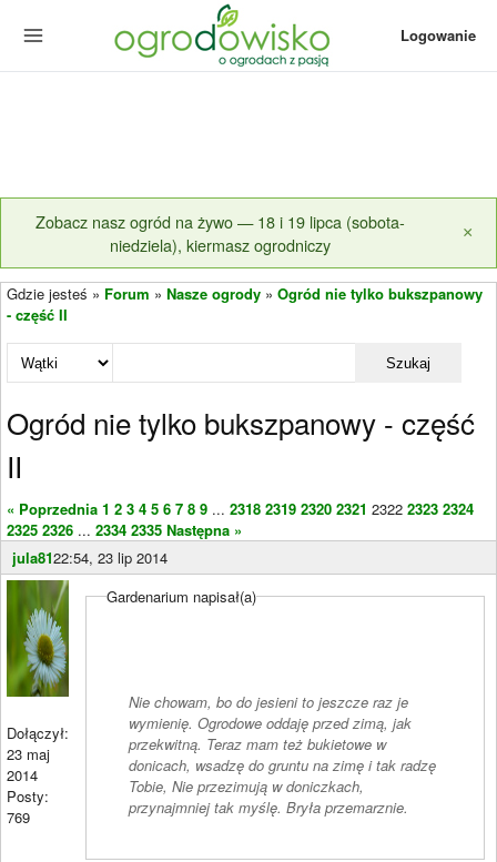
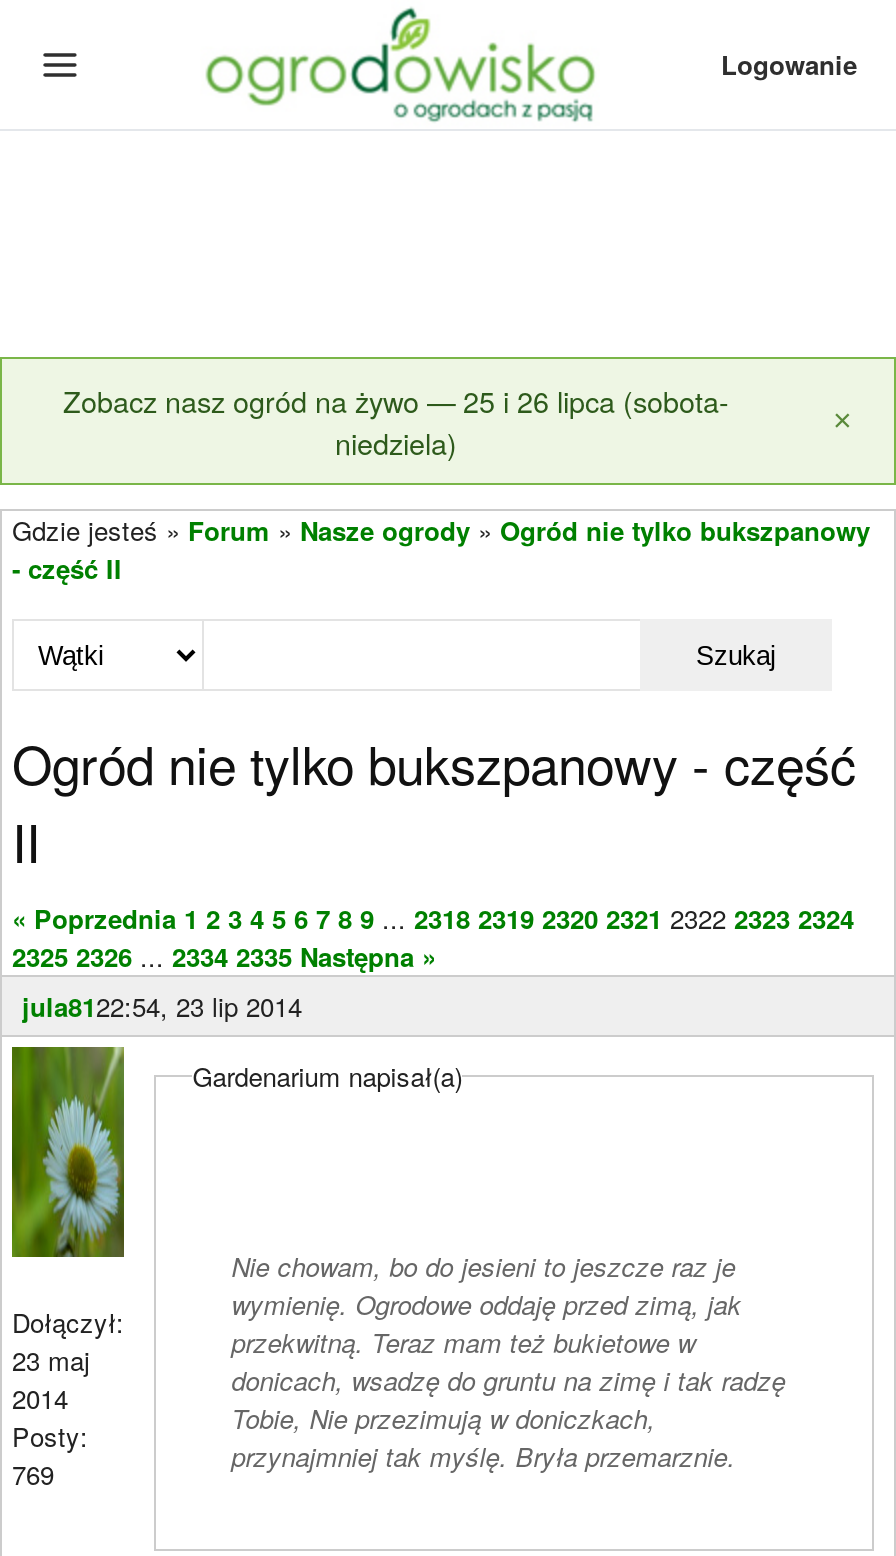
[35,210,404,256] Zobacz nasz ogród na żywo — 18 i 19 lipca (sobota- | niedziela), kiermasz ogrodniczy -> [63,379,729,463] Zobacz nasz ogród na żywo — 25 i 26 lipca (sobota- | niedziela)

